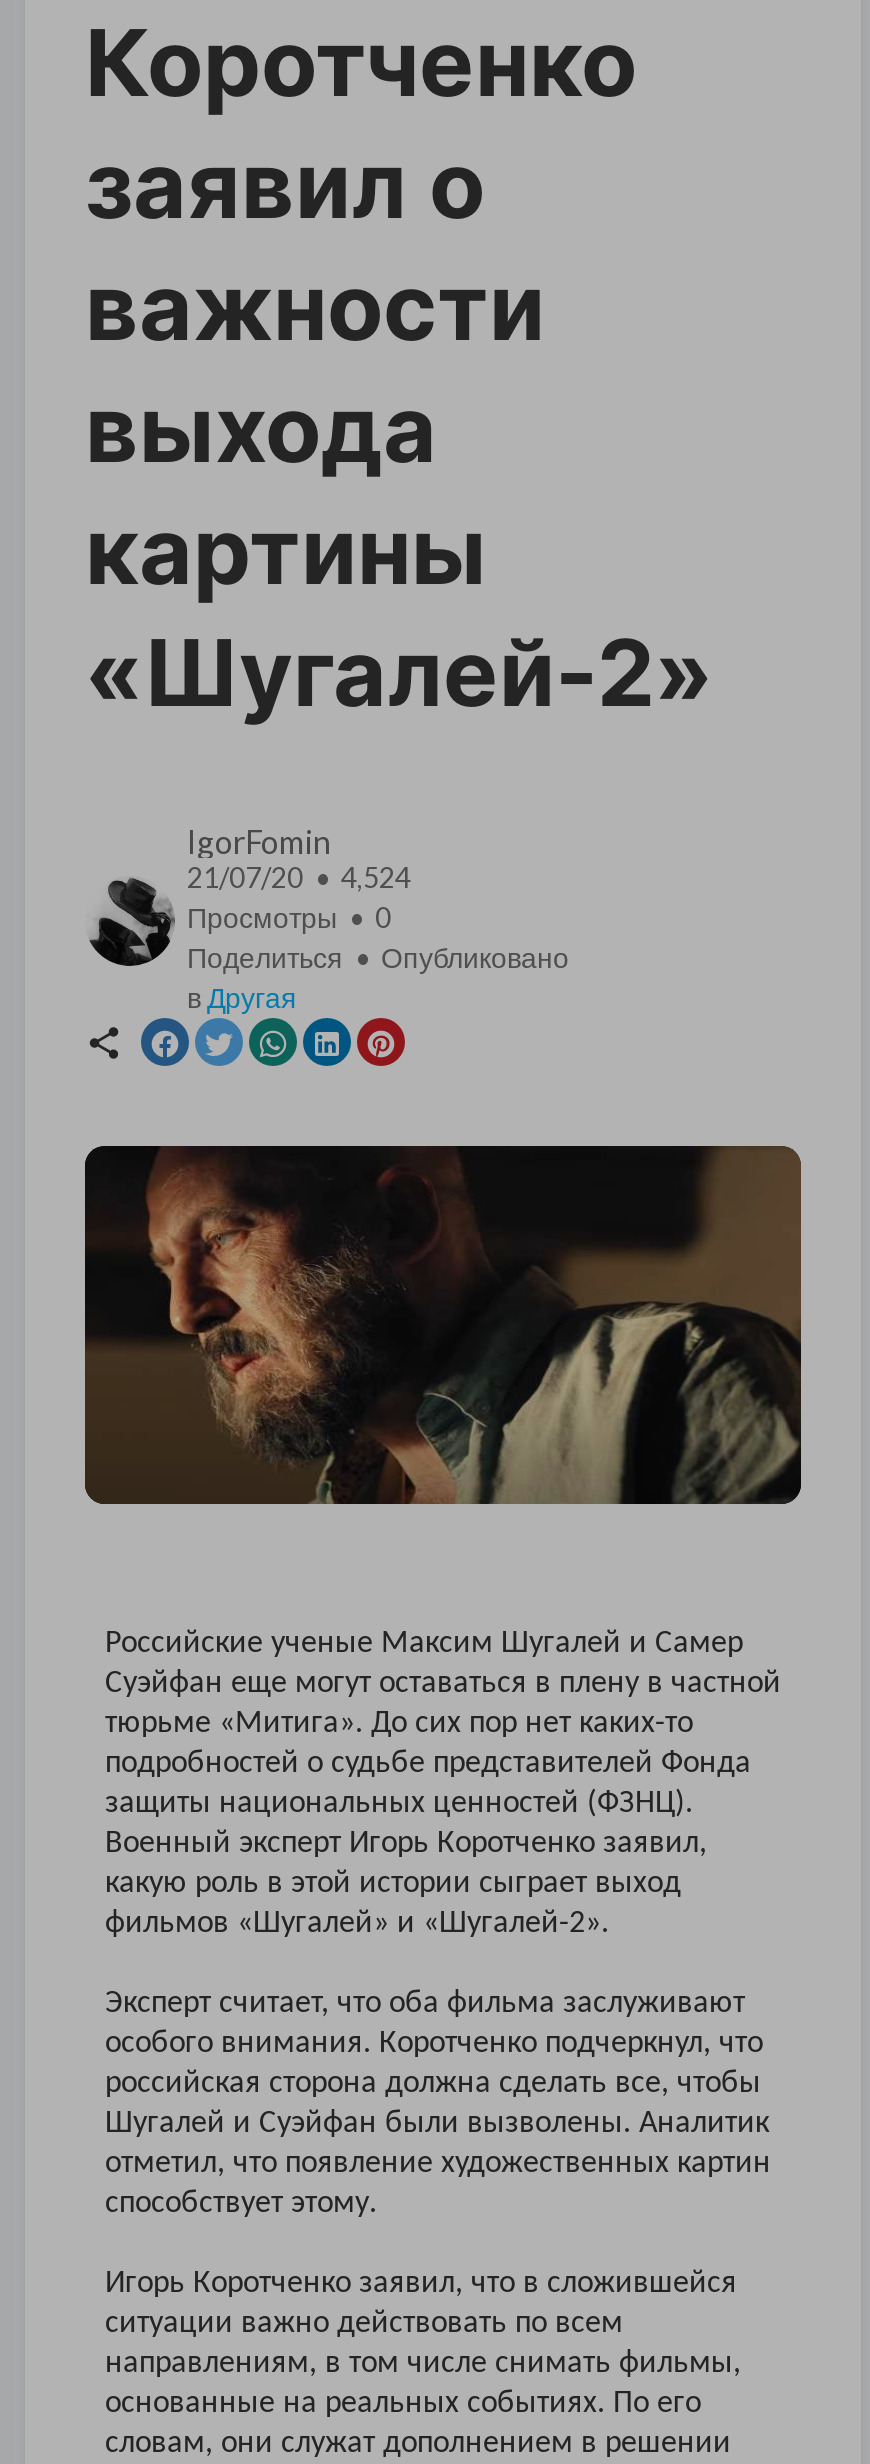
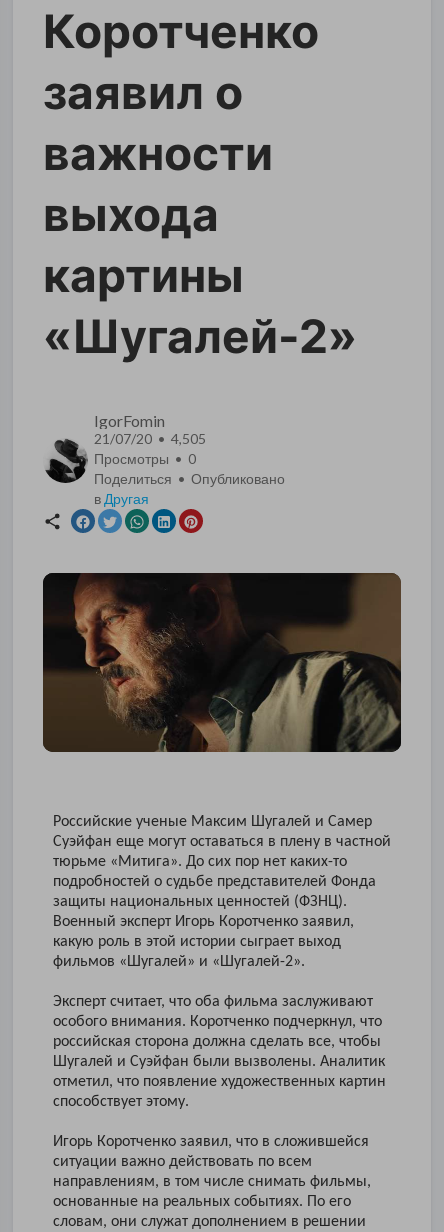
[187,860,411,894] 21/07/20 • 4,524 -> [94,430,206,447] 21/07/20 • 4,505

